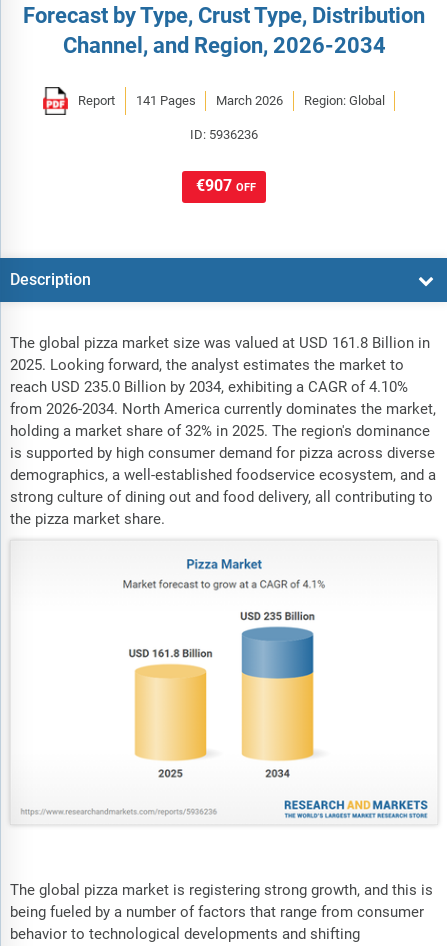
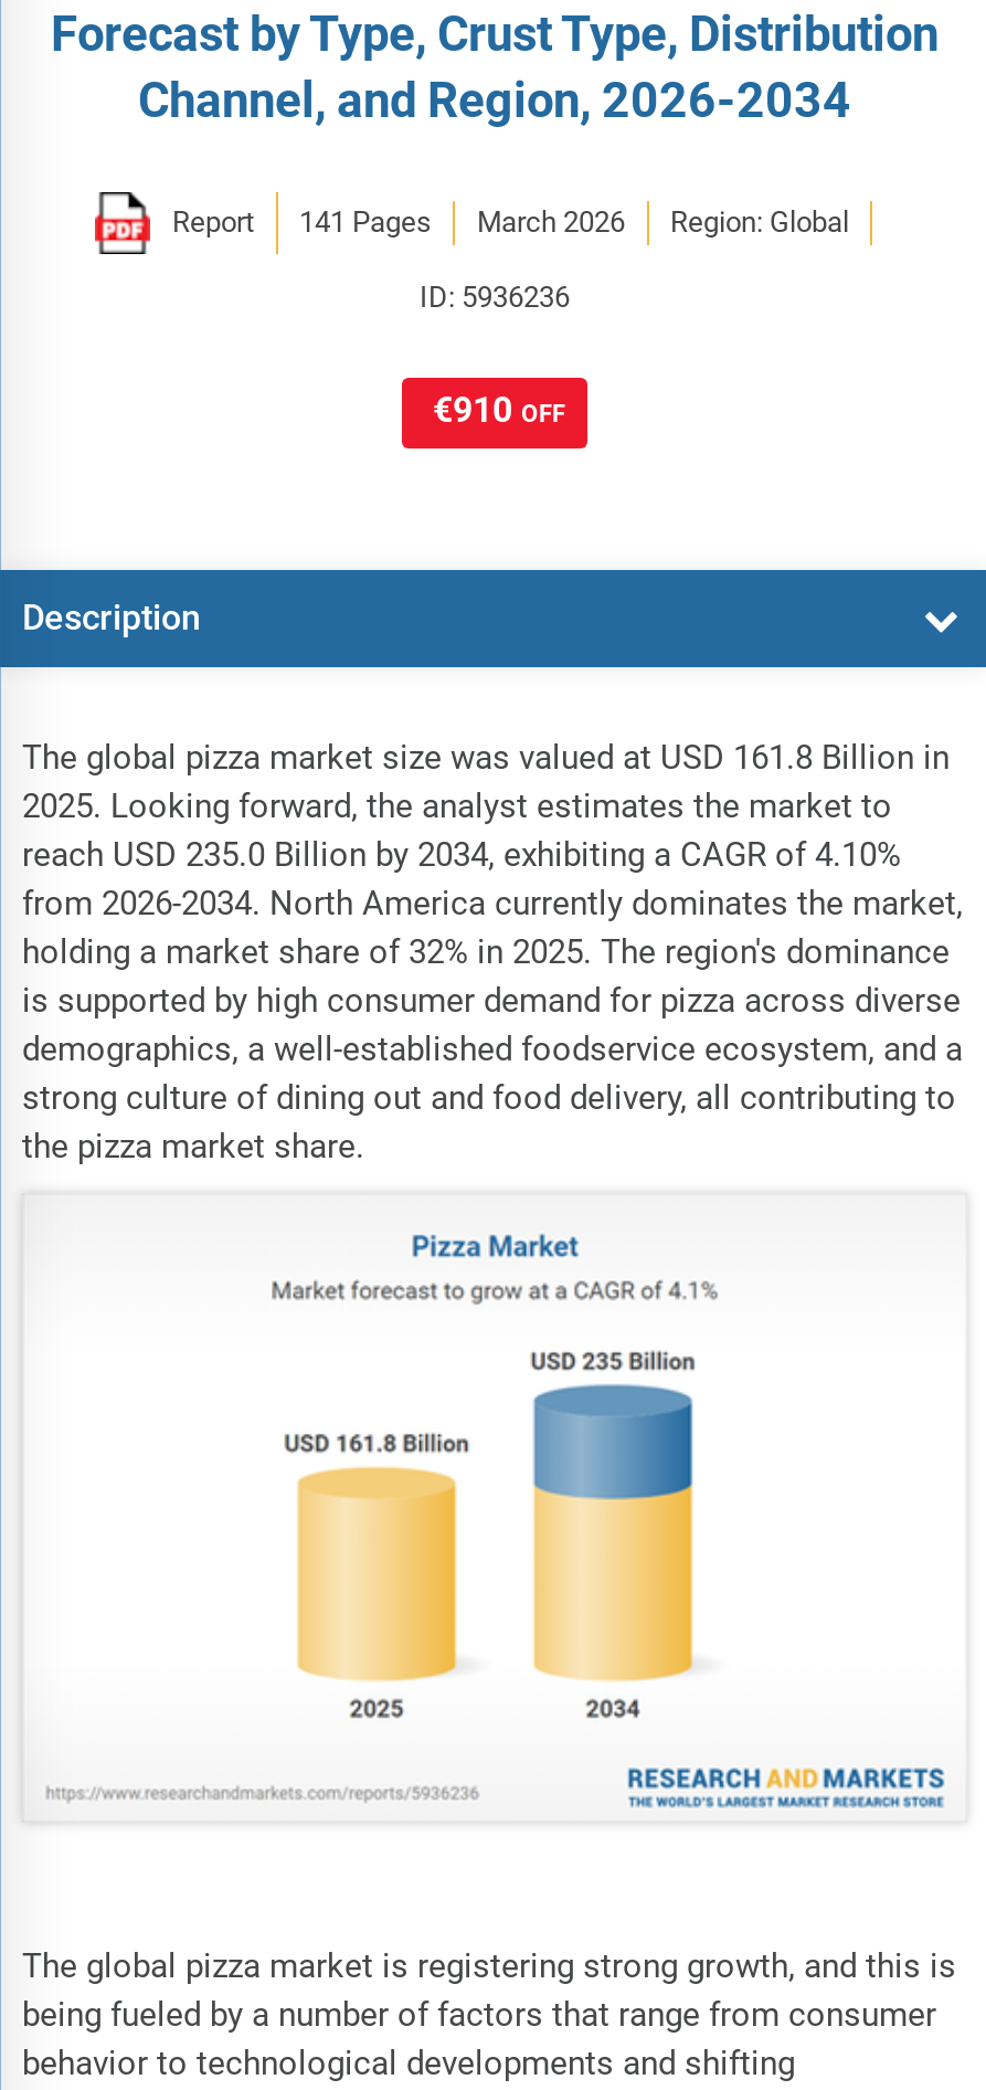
[196,176,256,195] €907 OFF -> [433,388,565,430] €910 OFF

